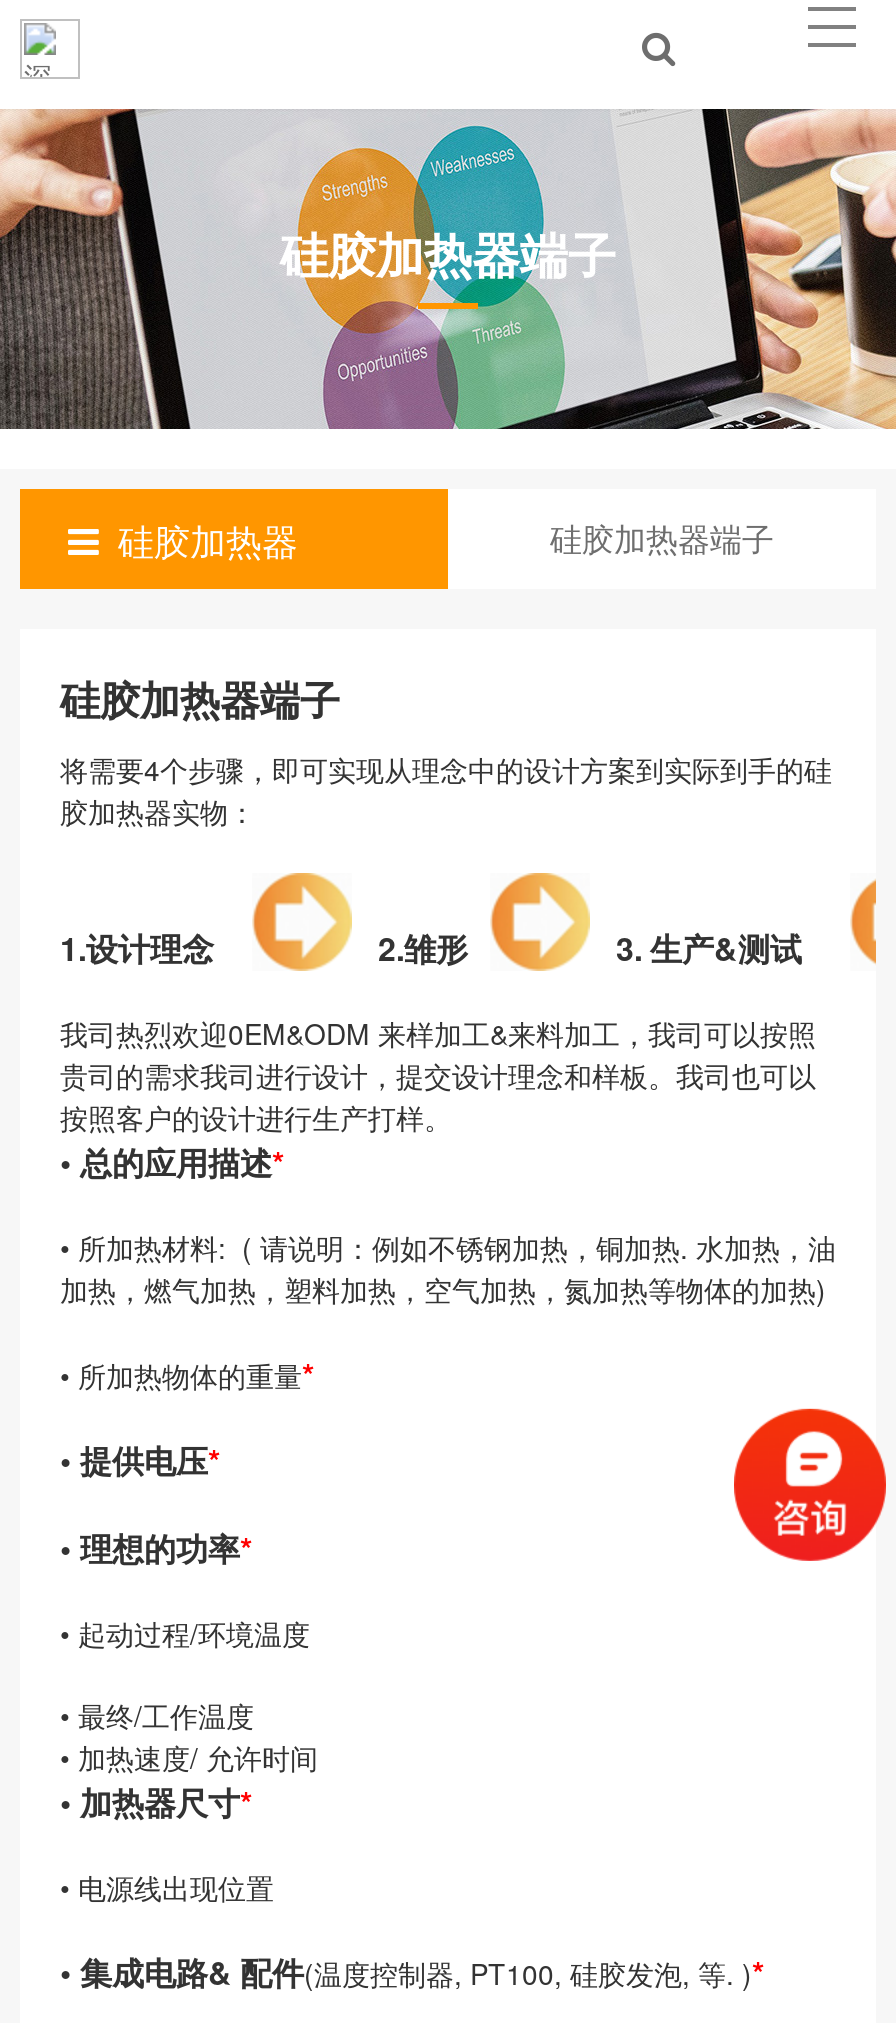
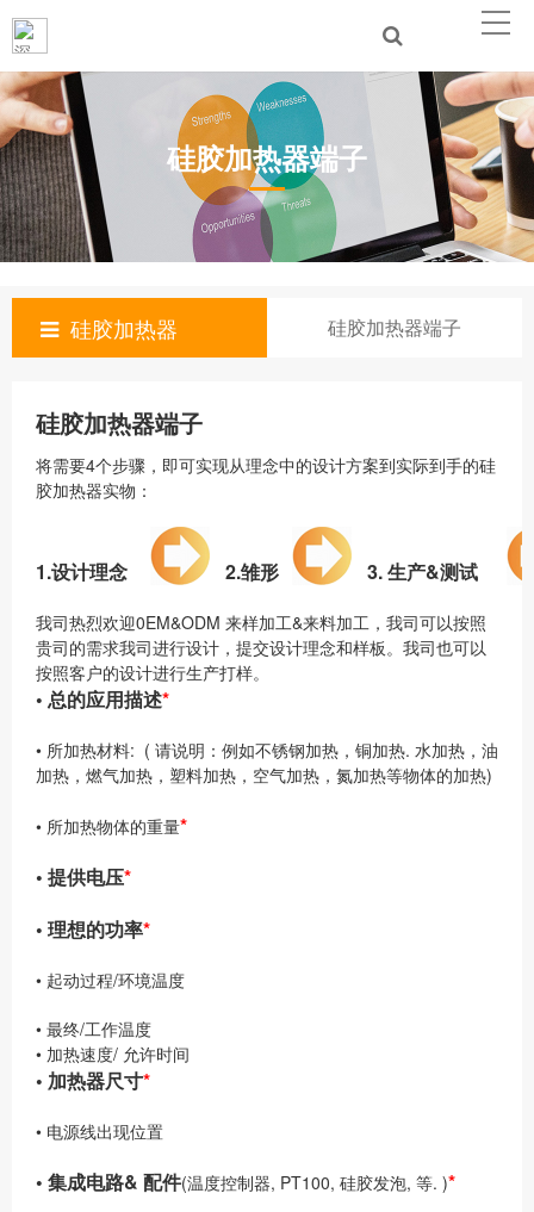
[732,1407,888,1563] [image] -> none

